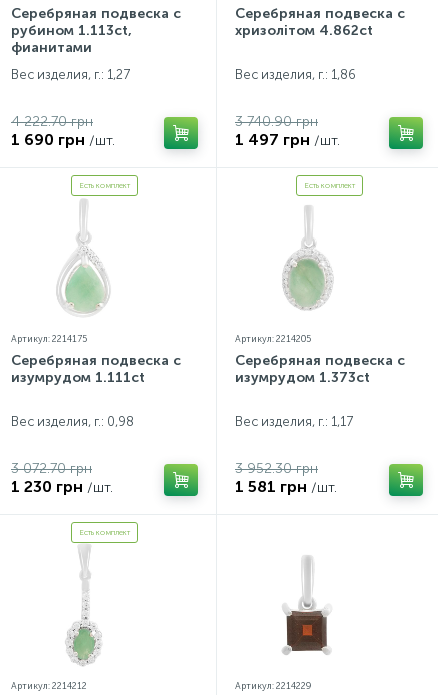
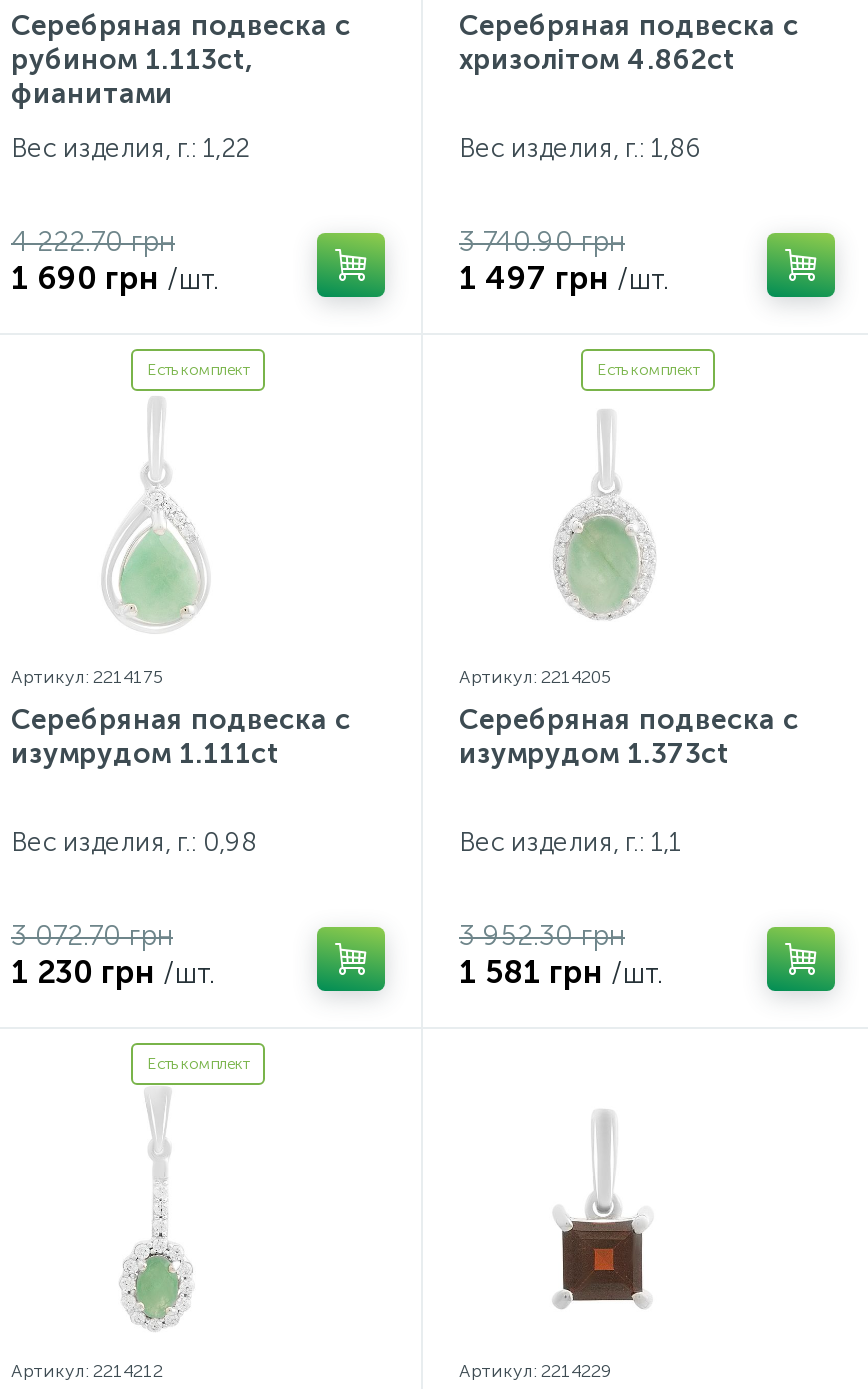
[11,67,130,82] Вес изделия, г.: 1,27 -> [11,133,249,163] Вес изделия, г.: 1,22
[235,414,353,429] Вес изделия, г.: 1,17 -> [459,827,681,857] Вес изделия, г.: 1,1

